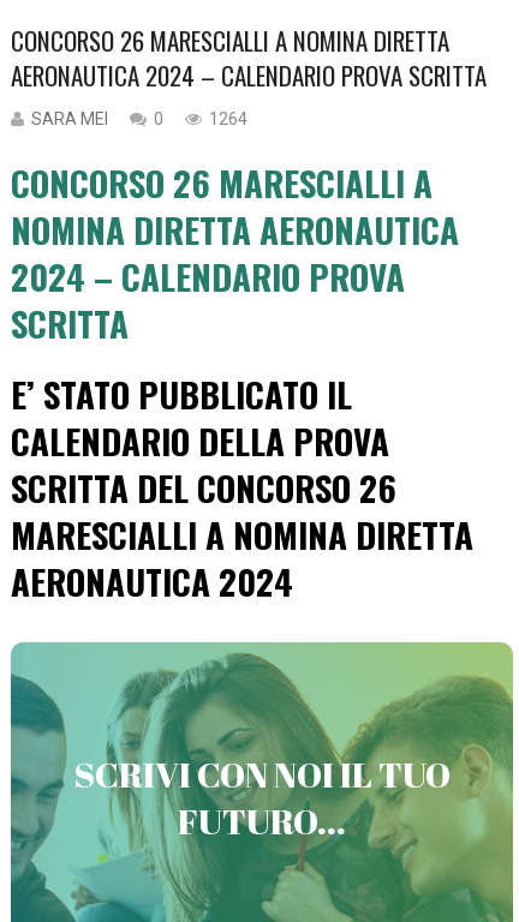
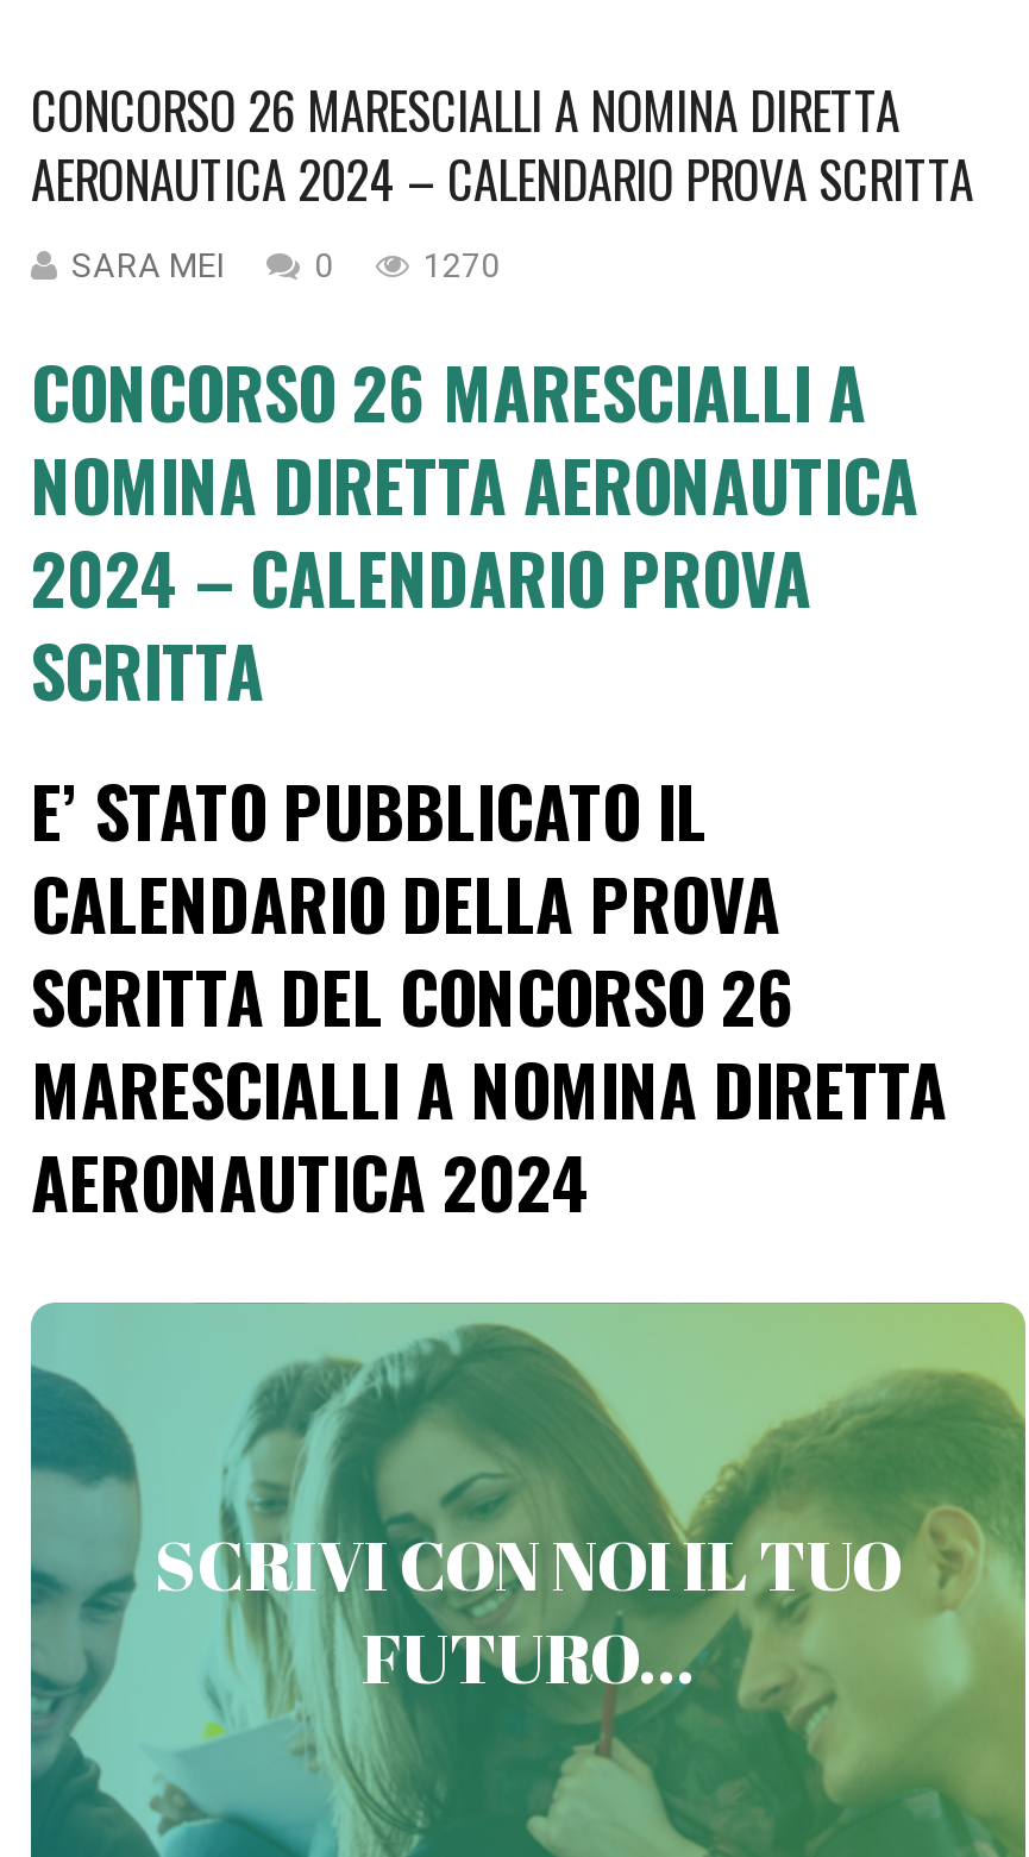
[205,109,247,128] 1264 -> [416,246,500,284] 1270

